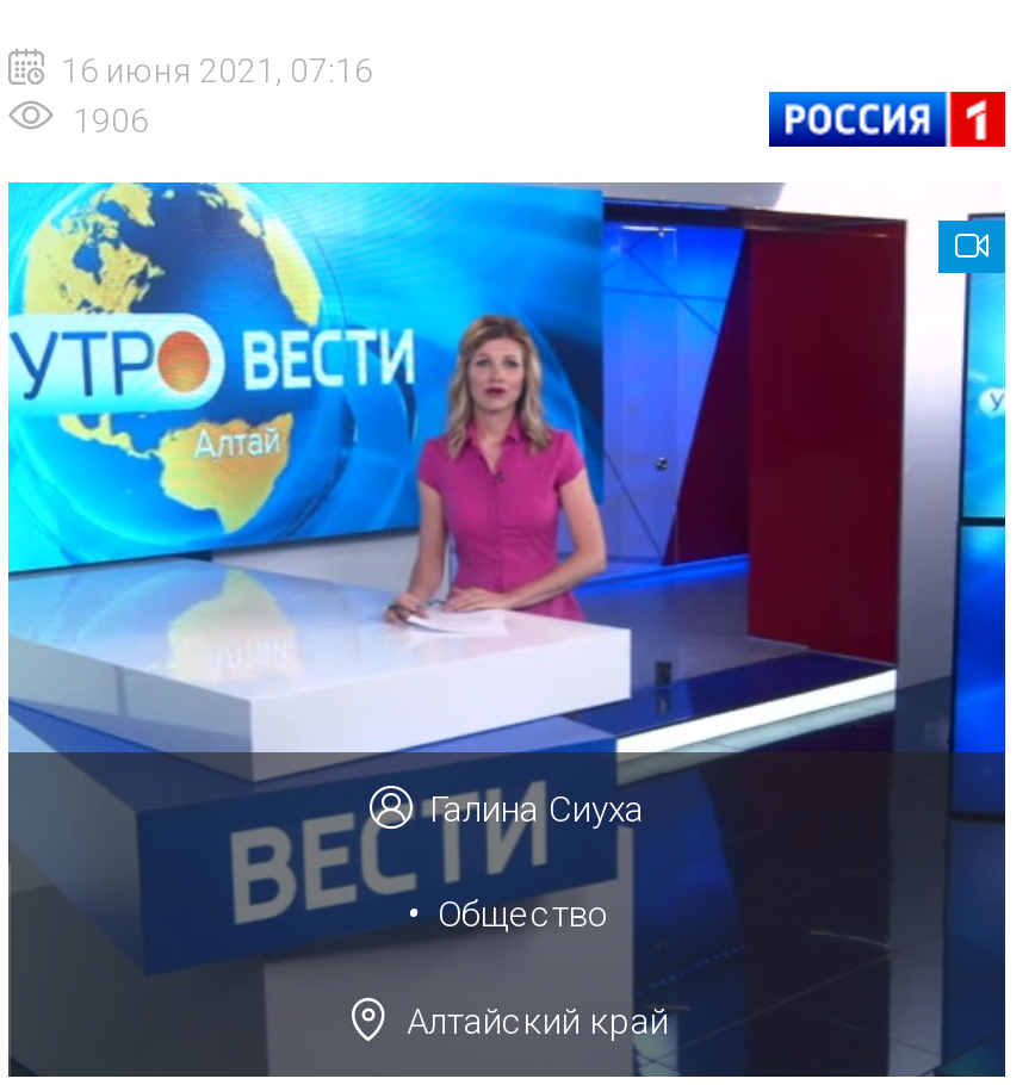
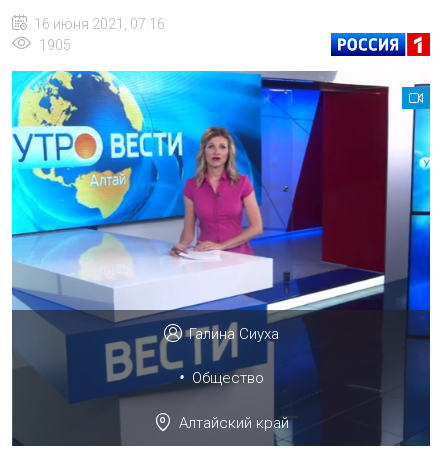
[66,101,149,139] 1906 -> [36,37,71,53] 1905

